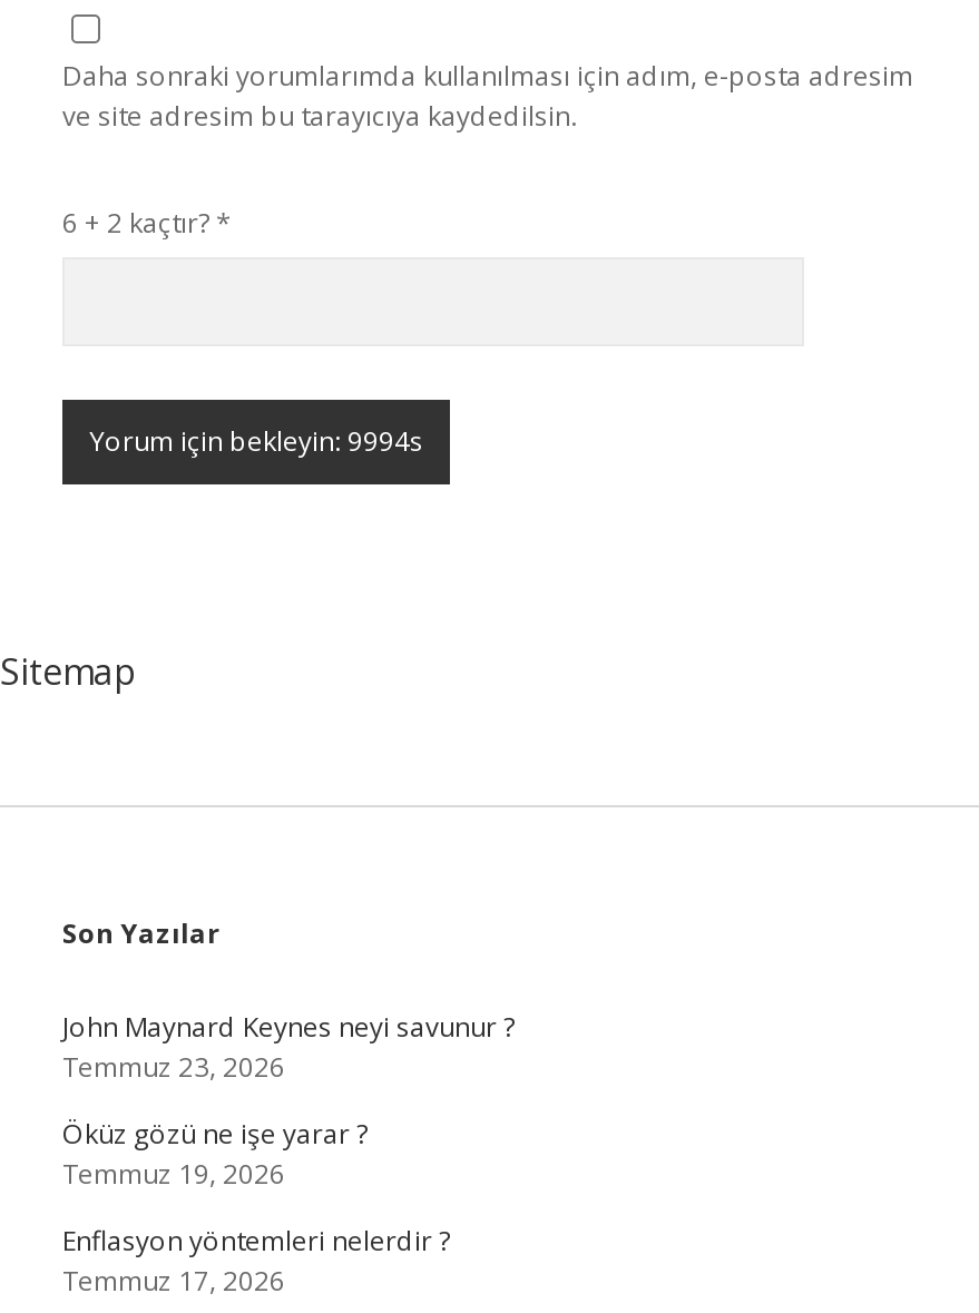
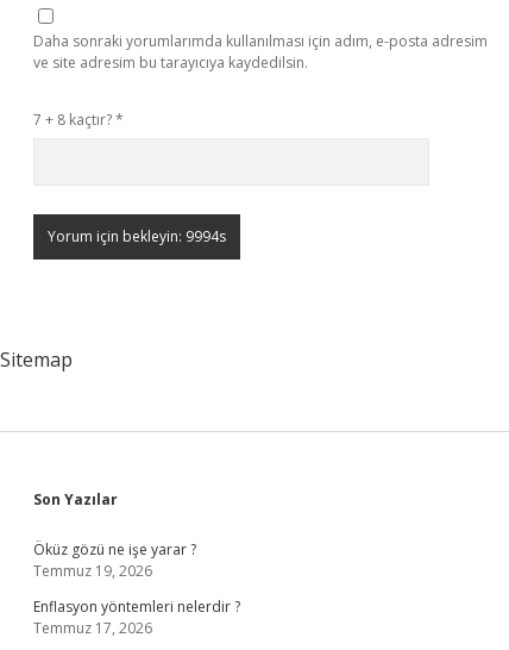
[62,204,232,242] 6 + 2 kaçtır? * -> [33,110,124,130] 7 + 8 kaçtır? *
[62,1008,515,1086] John Maynard Keynes neyi savunur ? | Temmuz 23, 2026 -> none

